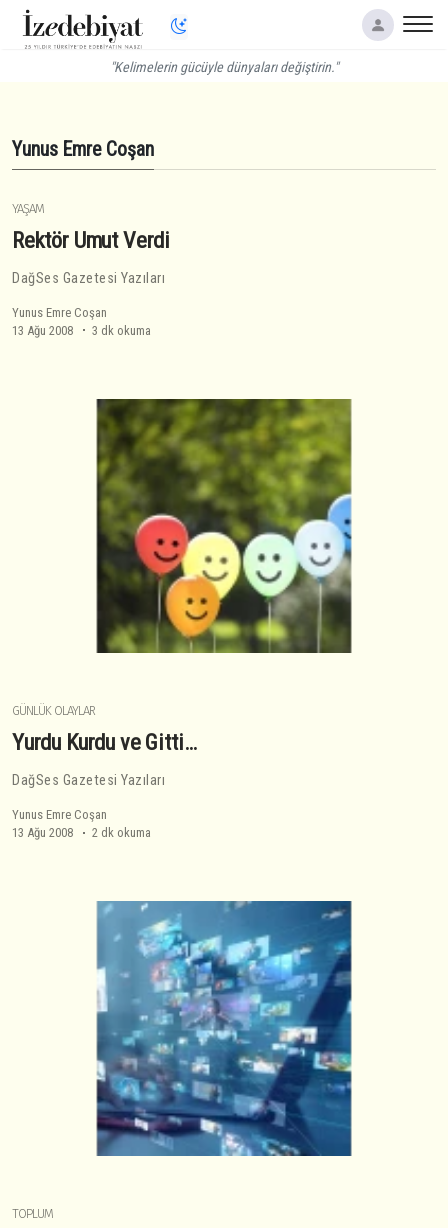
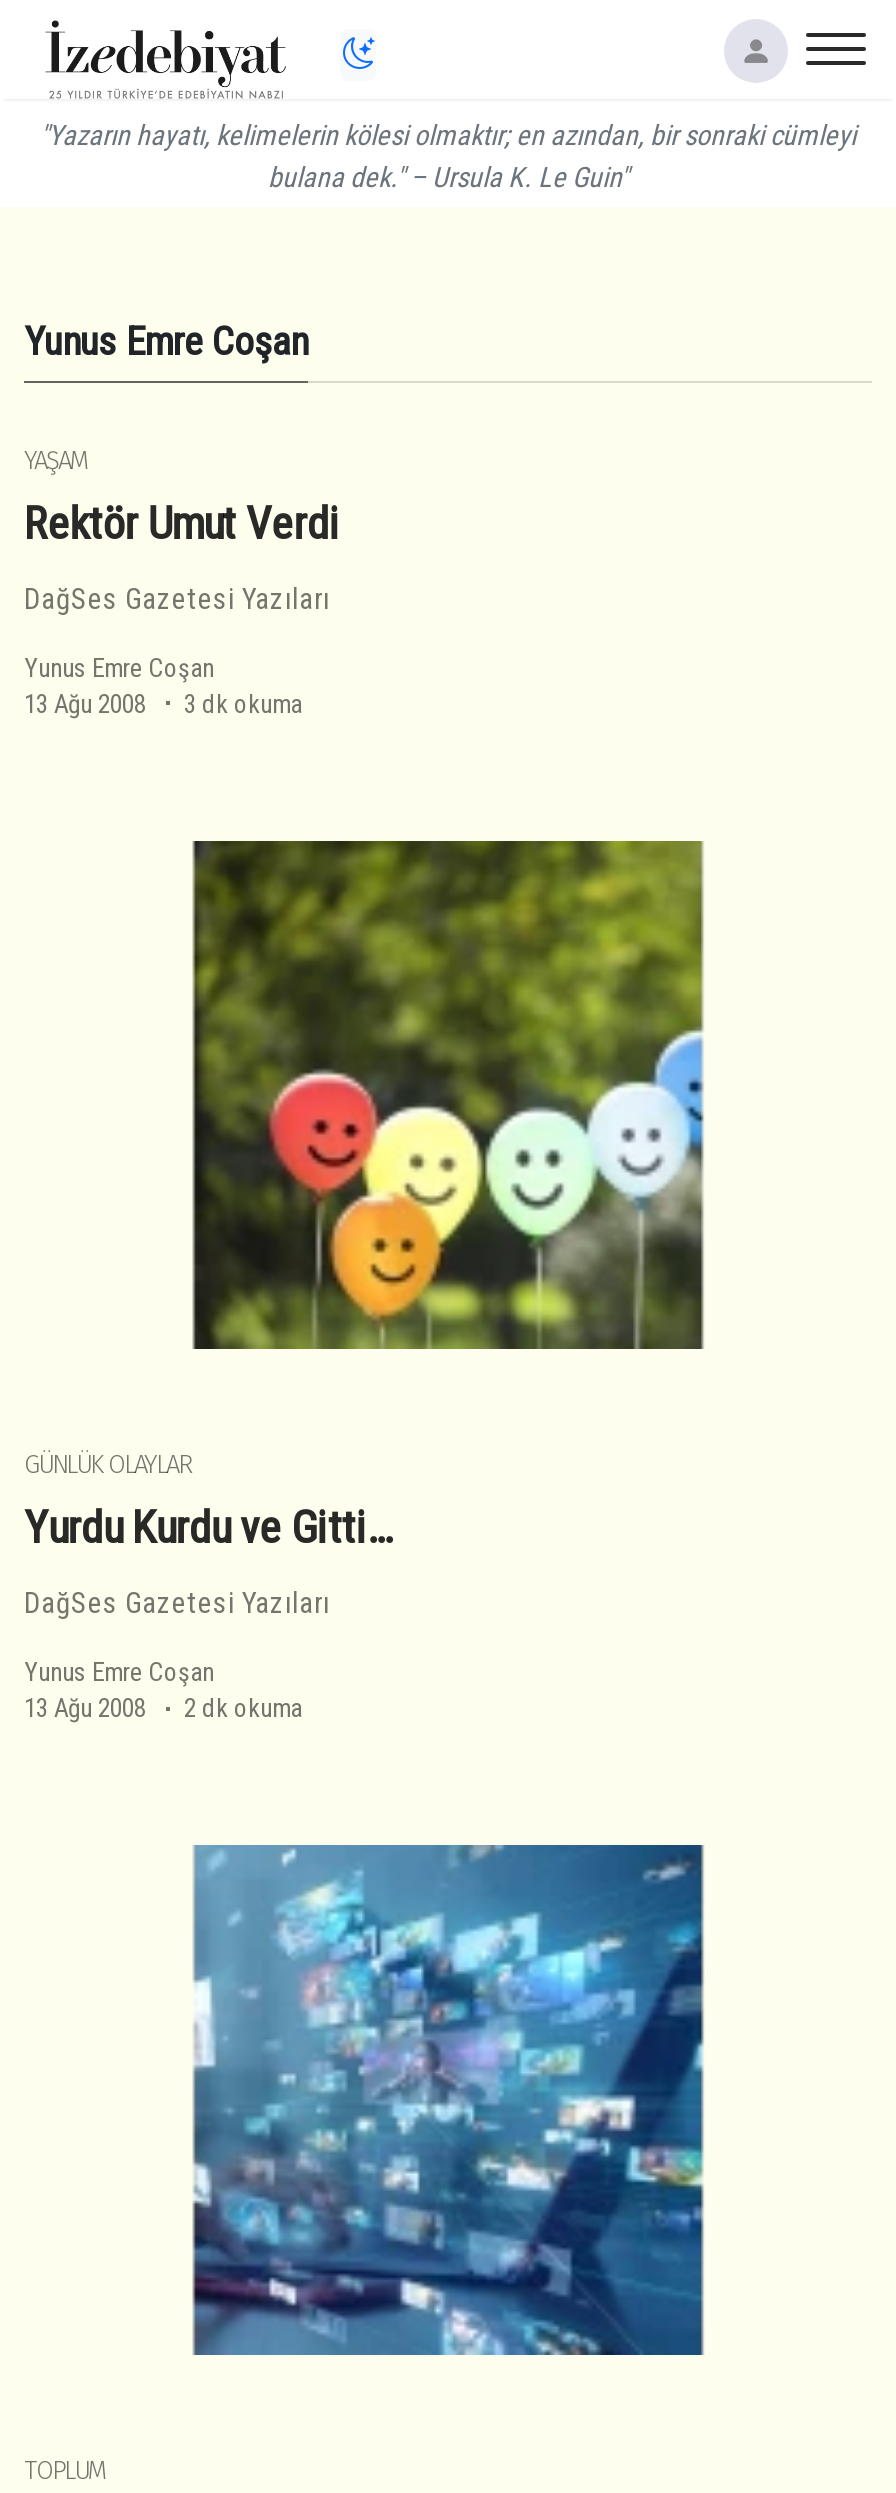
[110,59,338,75] "Kelimelerin gücüyle dünyaları değiştirin." -> [40,119,856,193] "Yazarın hayatı, kelimelerin kölesi olmaktır; en azından, bir sonraki cümleyi | bulana dek." – Ursula K. Le Guin"

